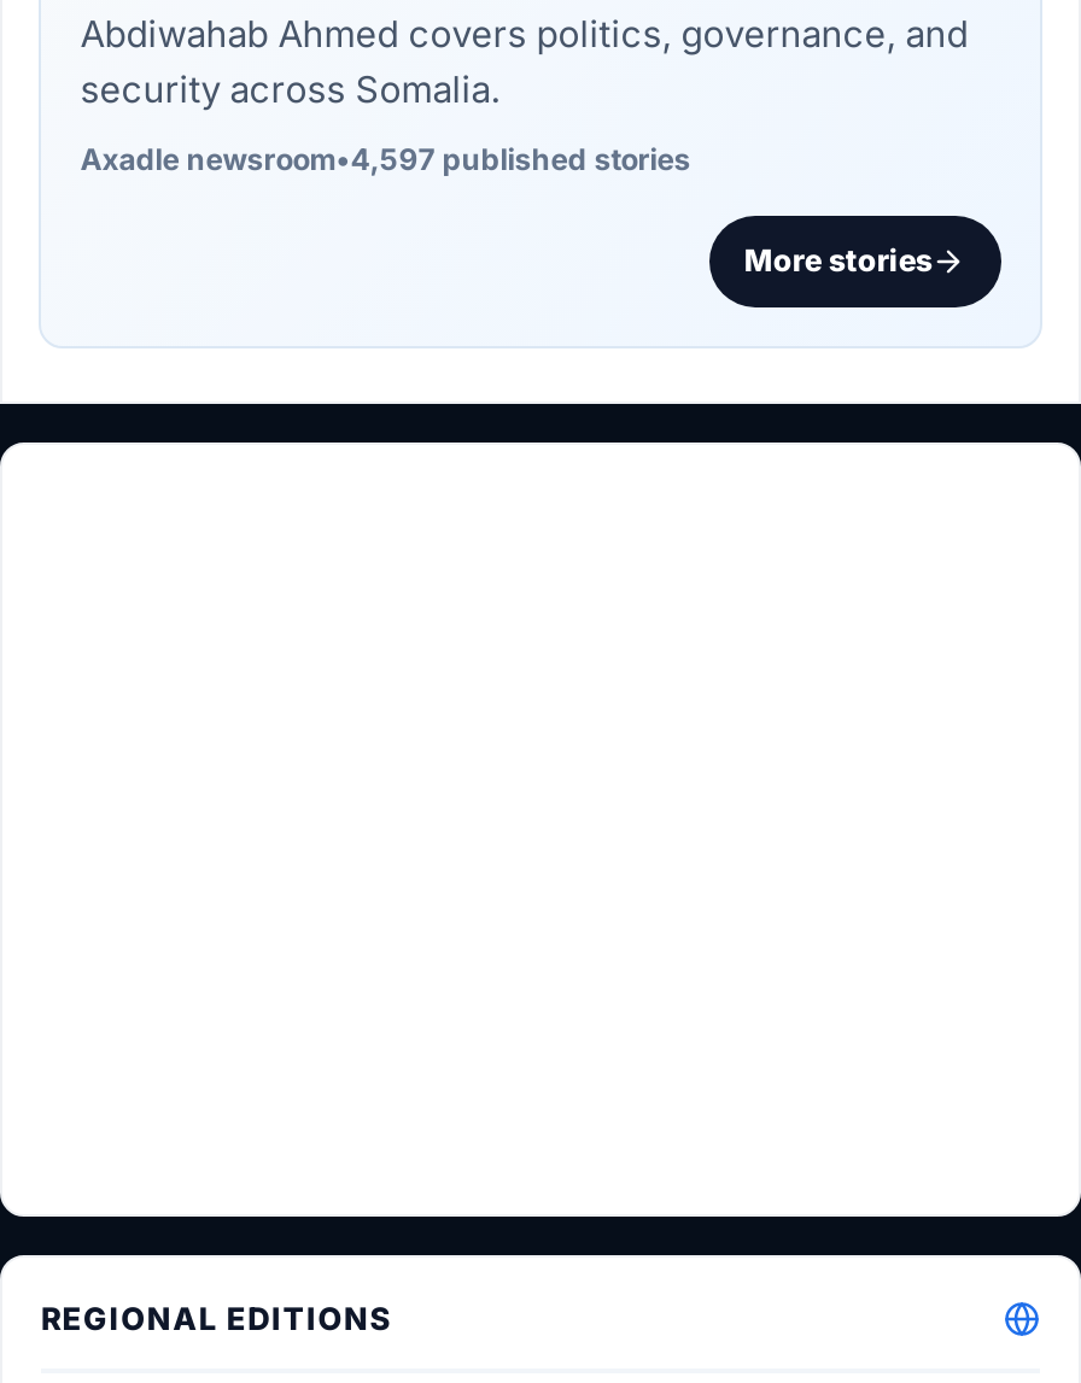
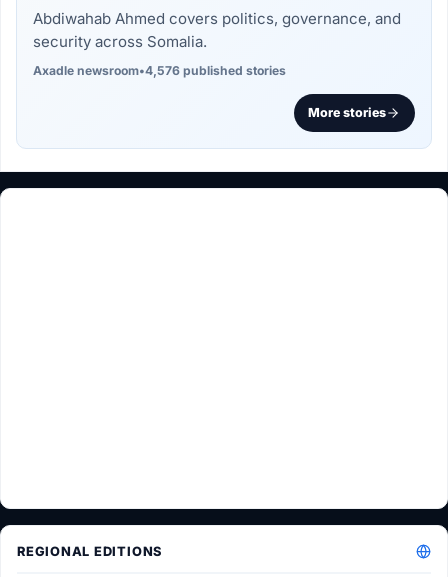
[80,141,691,177] Axadle newsroom•4,597 published stories -> [33,63,286,78] Axadle newsroom•4,576 published stories

